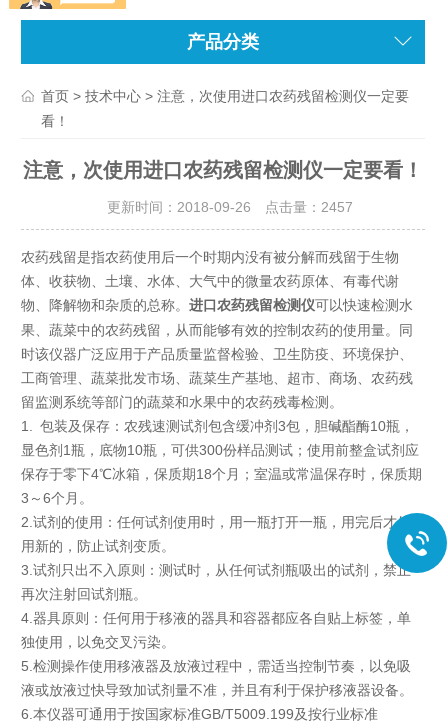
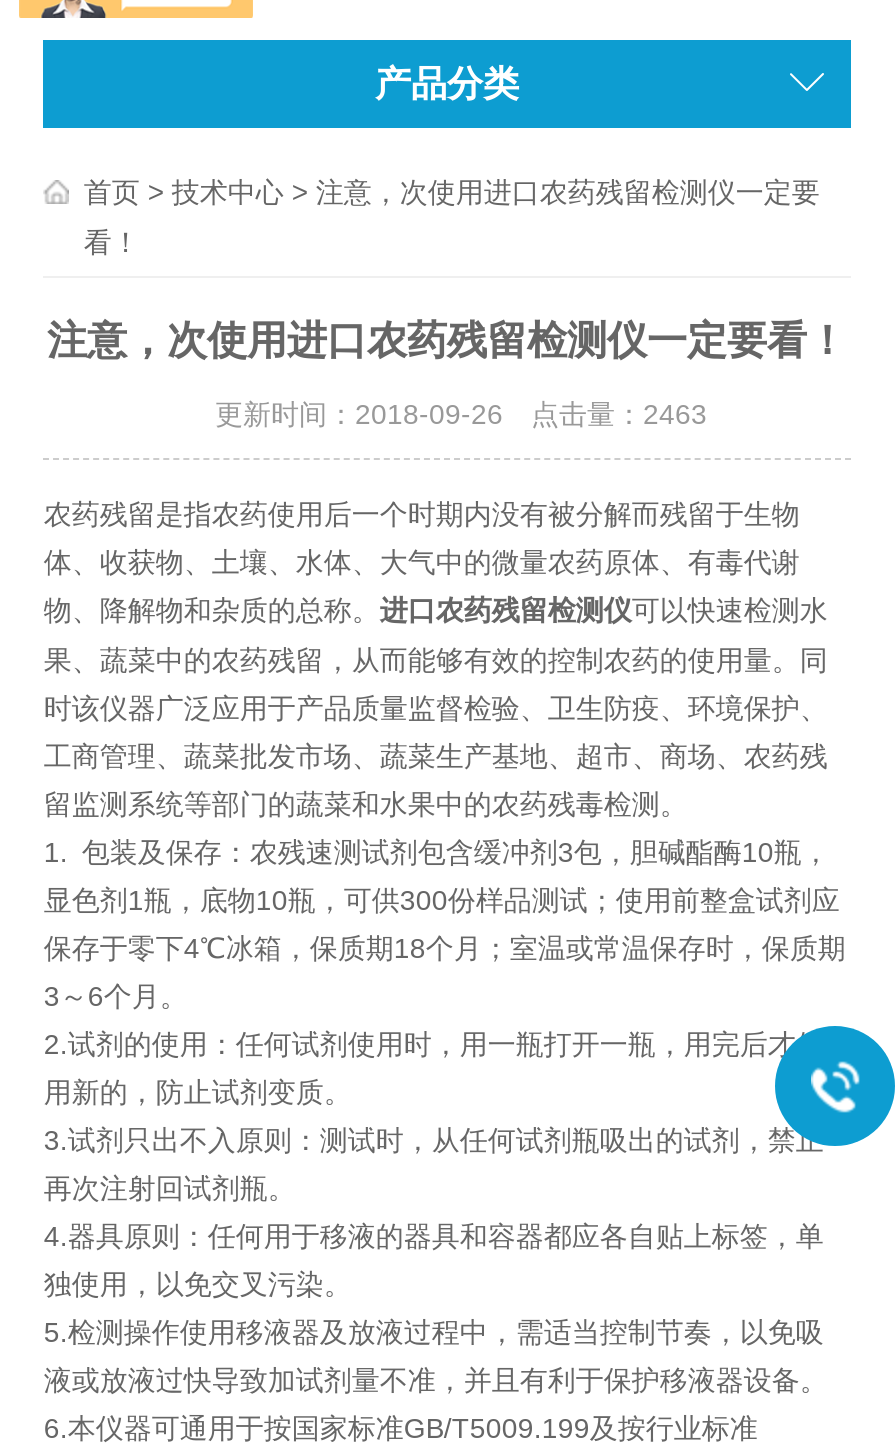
[93,199,353,215] 更新时间：2018-09-26 点击量：2457 -> [187,398,707,430] 更新时间：2018-09-26 点击量：2463

